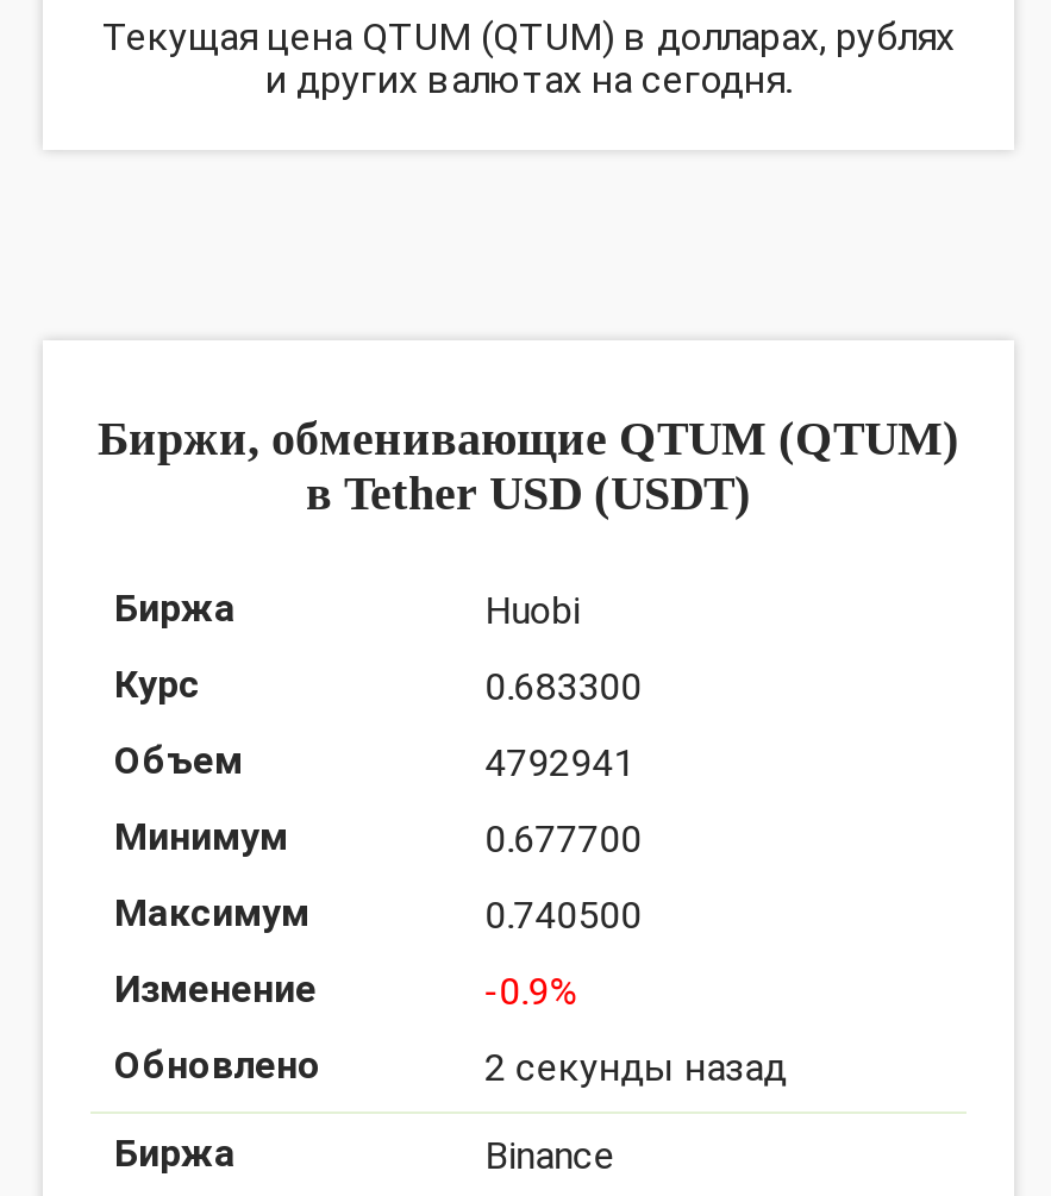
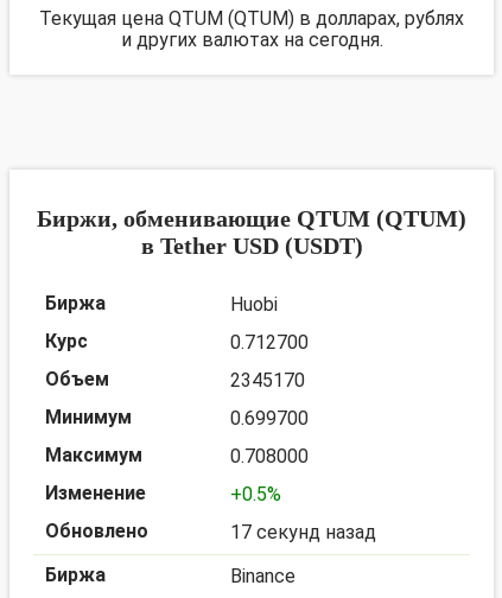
[485,664,642,709] 0.683300 -> [230,331,308,354] 0.712700
[485,740,635,785] 4792941 -> [230,369,305,392] 2345170
[485,816,642,862] 0.677700 -> [230,407,308,430] 0.699700
[485,893,642,938] 0.740500 -> [230,445,308,467] 0.708000
[485,969,578,1014] -0.9% -> [230,483,281,505] +0.5%
[485,1045,787,1090] 2 секунды назад -> [230,521,376,543] 17 секунд назад

